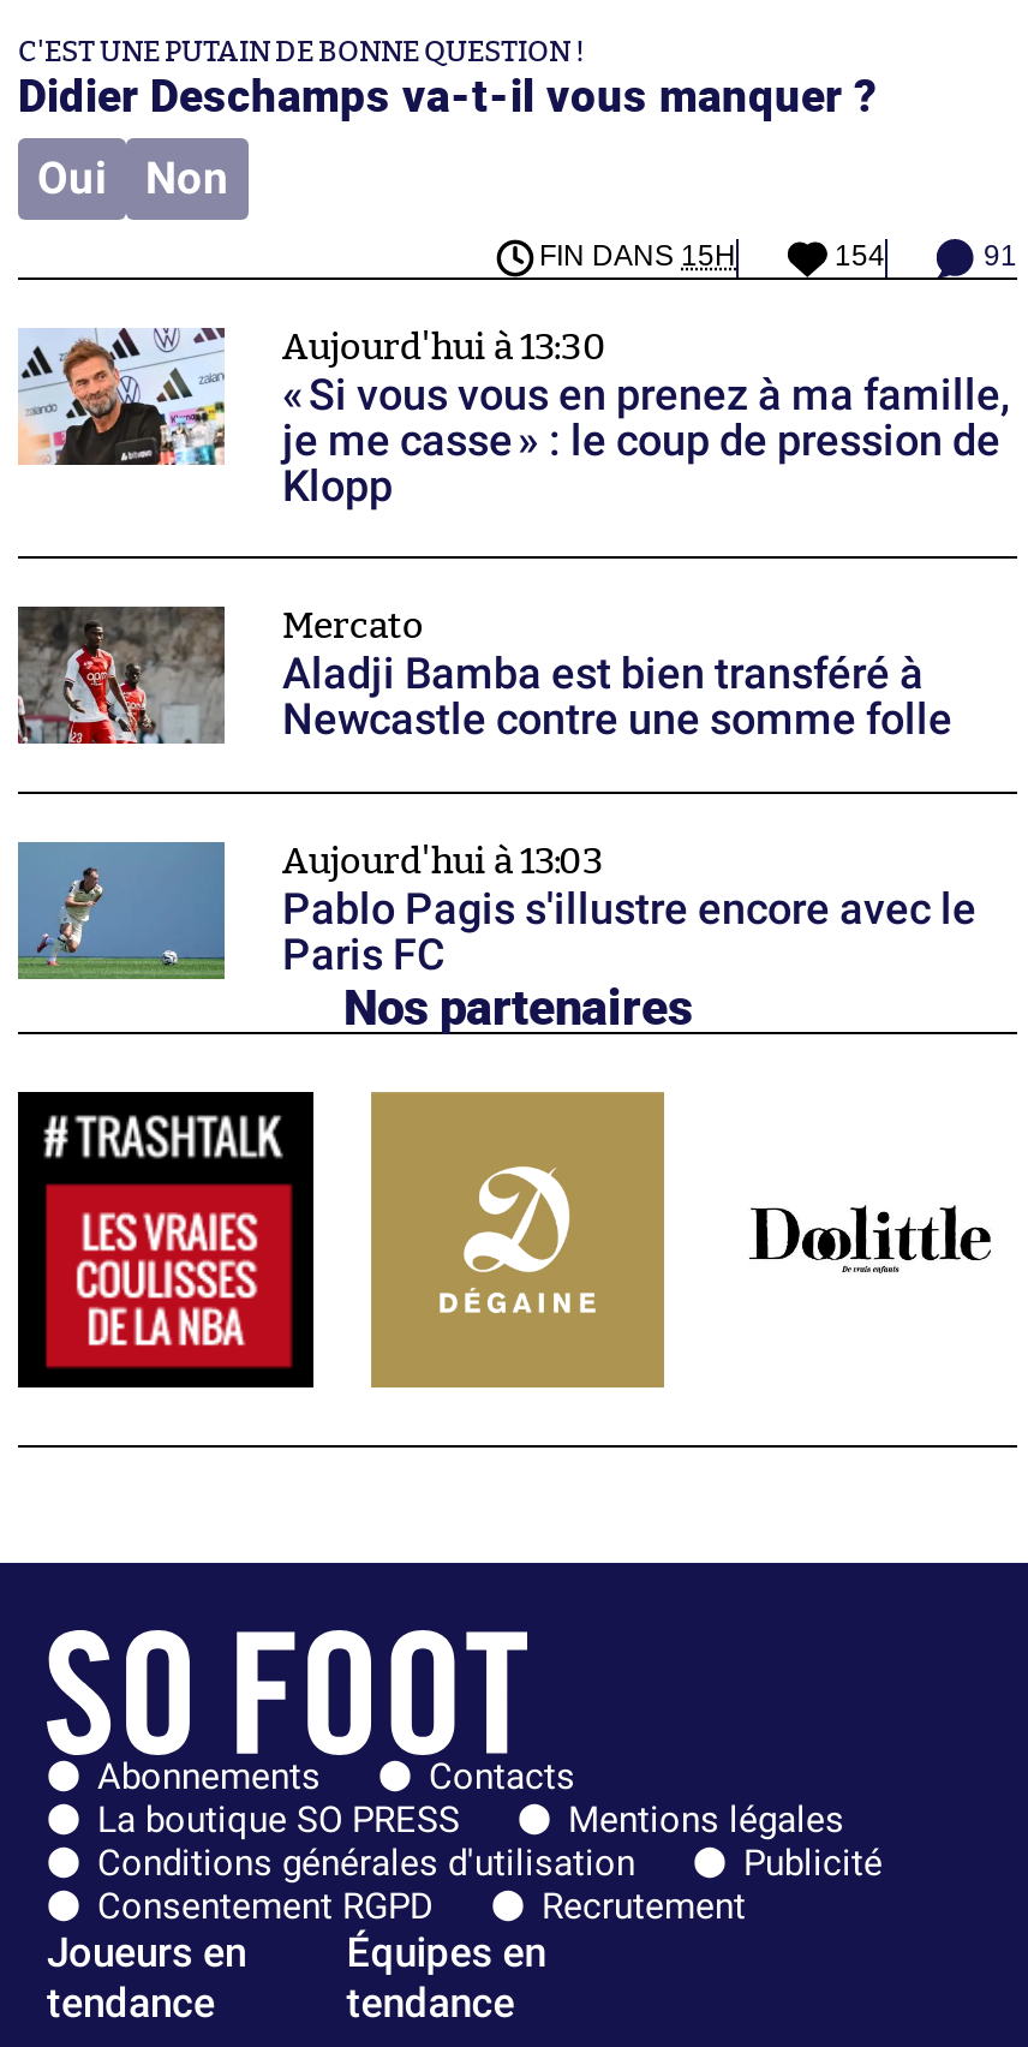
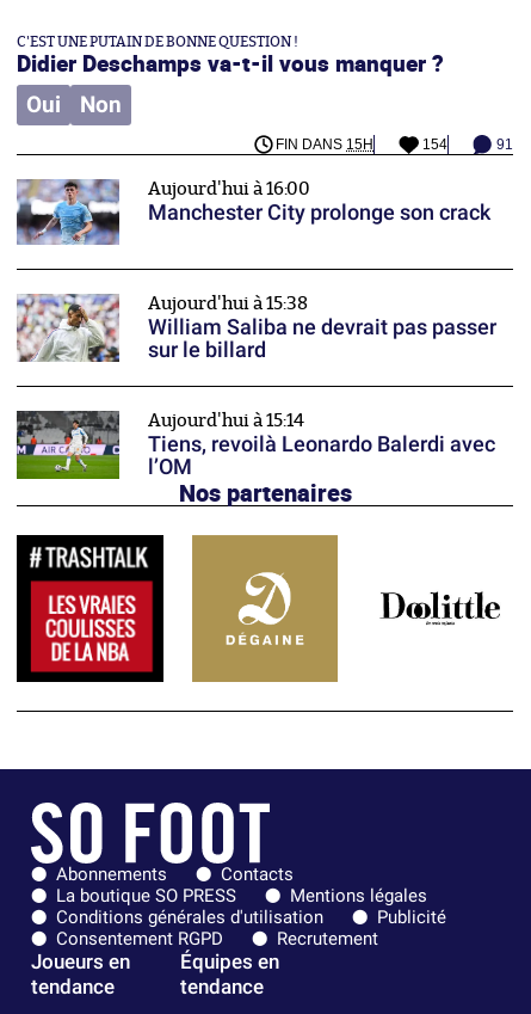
[18,330,1010,511] [image] | Aujourd'hui à 13:30 | « Si vous vous en prenez à ma famille, | je me casse » : le coup de pression de | Klopp -> [16,178,490,246] [image] | Aujourd'hui à 16:00 | Manchester City prolonge son crack
[16,604,952,744] [image] | Mercato | Aladji Bamba est bien transféré à | Newcastle contre une somme folle -> [17,294,496,362] [image] | Aujourd'hui à 15:38 | William Saliba ne devrait pas passer | sur le billard
[16,842,976,980] [image] | Aujourd'hui à 13:03 | Pablo Pagis s'illustre encore avec le | Paris FC -> [16,411,495,480] [image] | Aujourd'hui à 15:14 | Tiens, revoilà Leonardo Balerdi avec | l’OM

